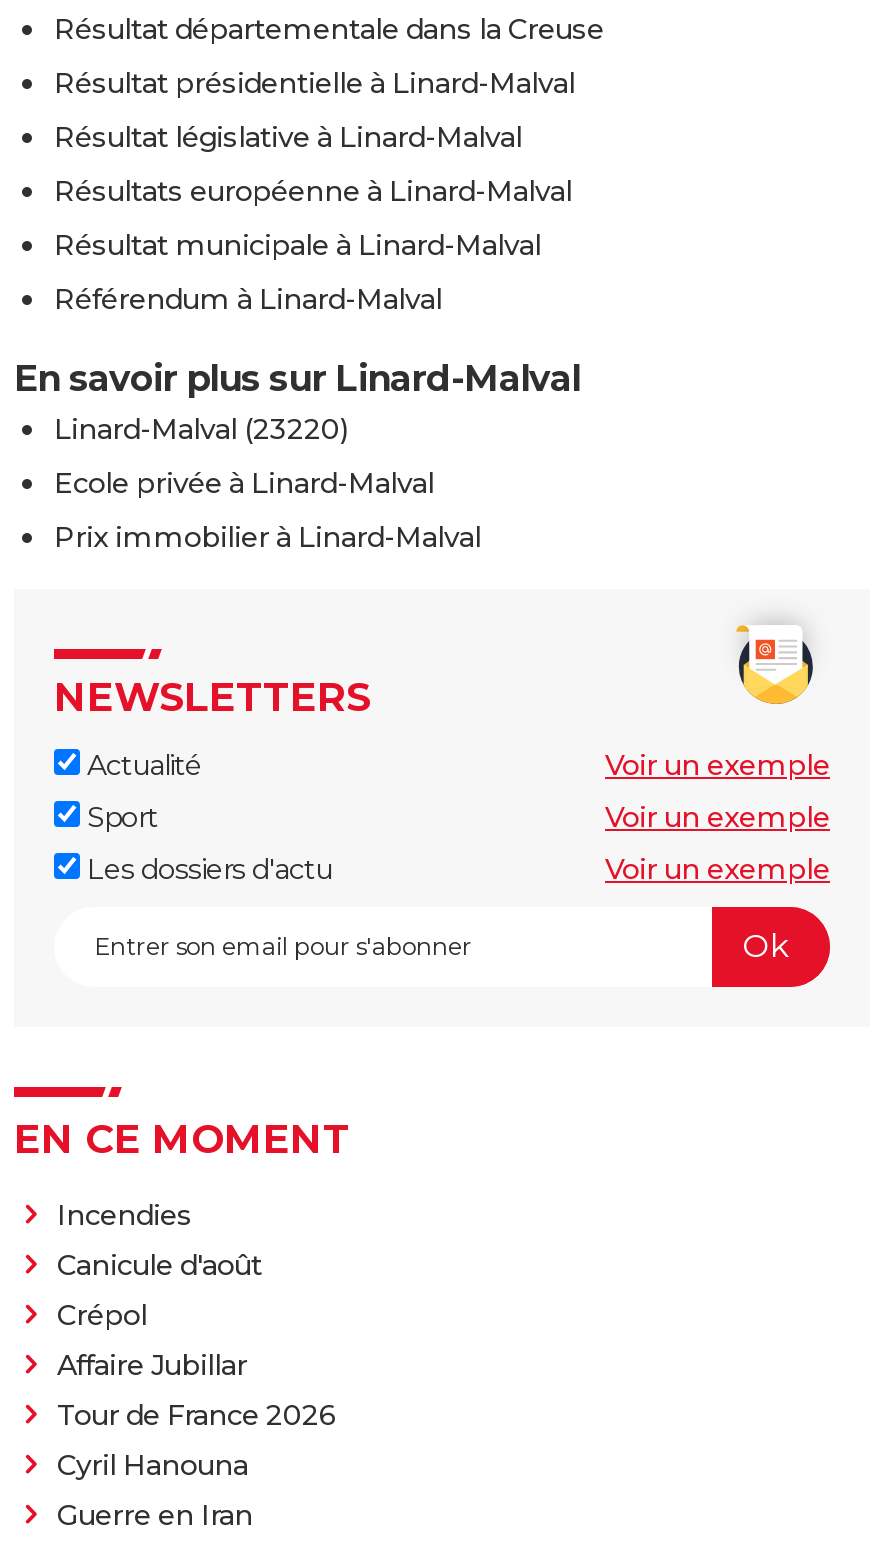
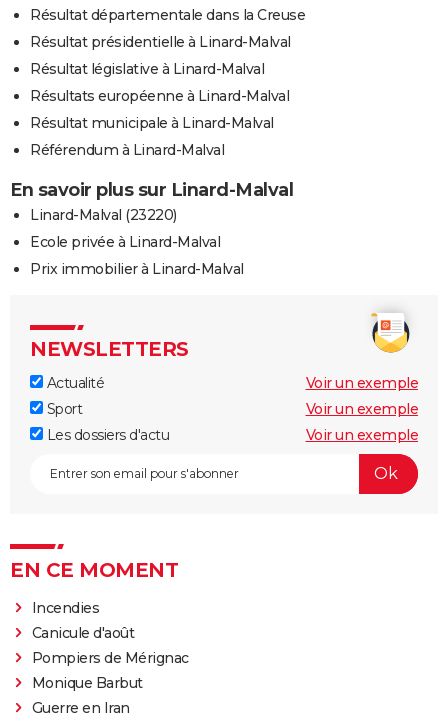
[57,1296,336,1482] Crépol | Affaire Jubillar | Tour de France 2026 | Cyril Hanouna -> [31,648,188,691] Pompiers de Mérignac | Monique Barbut

